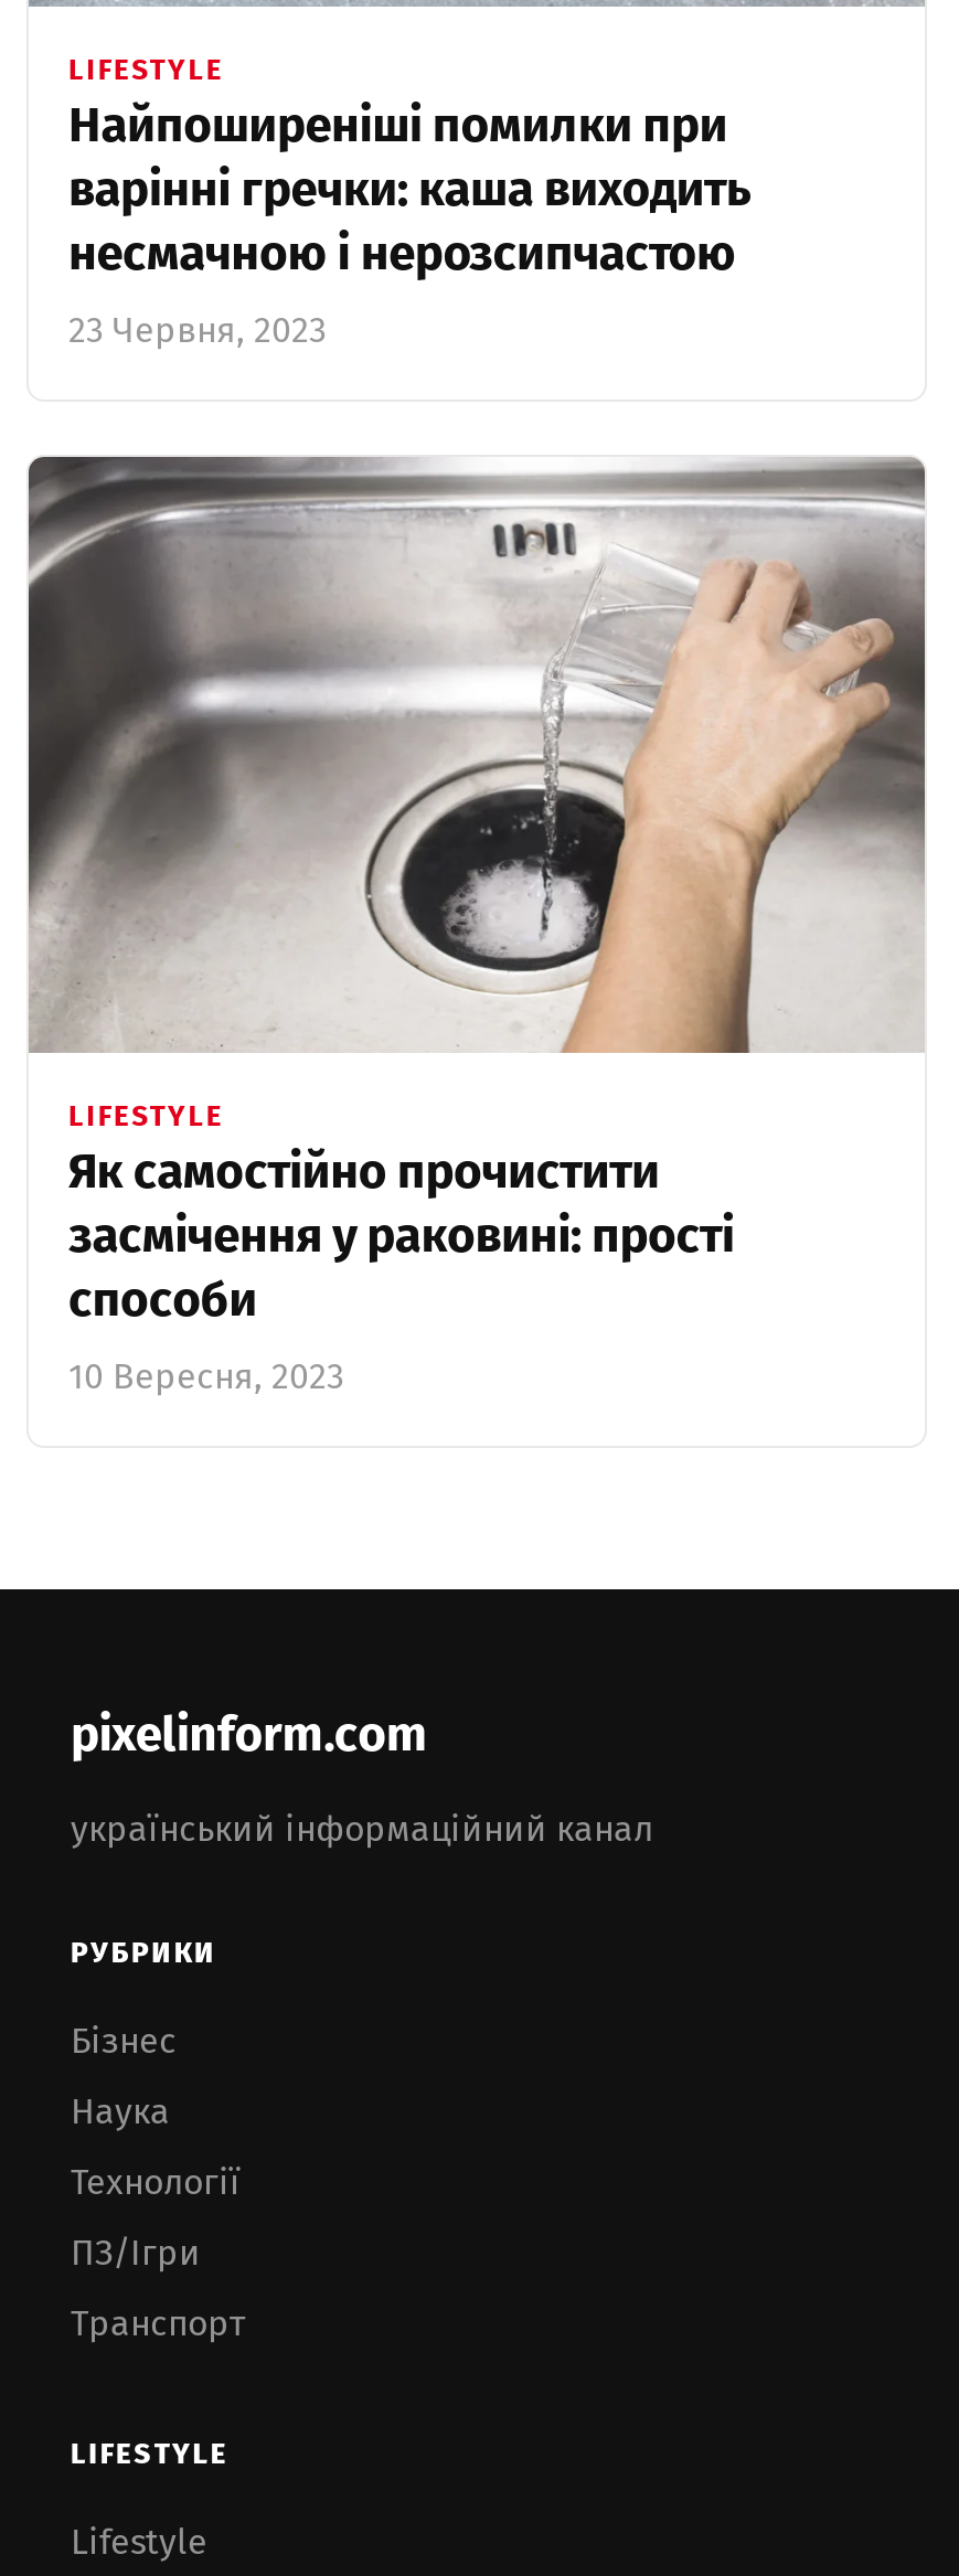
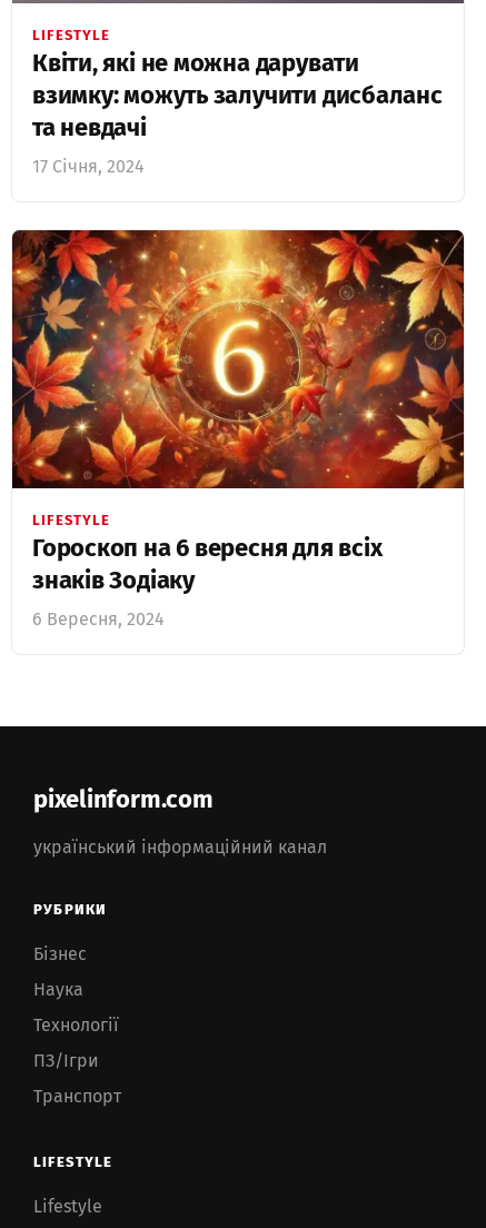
[68,95,750,351] Найпоширеніші помилки при | варінні гречки: каша виходить | несмачною і нерозсипчастою | 23 Червня, 2023 -> [32,48,442,177] Квіти, які не можна дарувати | взимку: можуть залучити дисбаланс | та невдачі | 17 Січня, 2024
[26,455,927,1053] [image] -> [12,229,465,489] [image]
[68,1142,734,1398] Як самостійно прочистити | засмічення у раковині: прості | способи | 10 Вересня, 2023 -> [32,533,382,630] Гороскоп на 6 вересня для всіх | знаків Зодіаку | 6 Вересня, 2024

